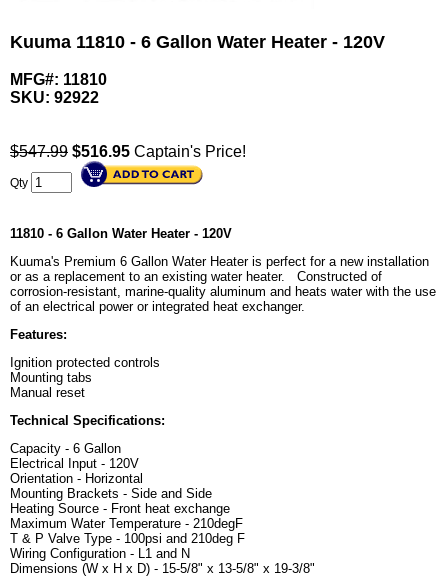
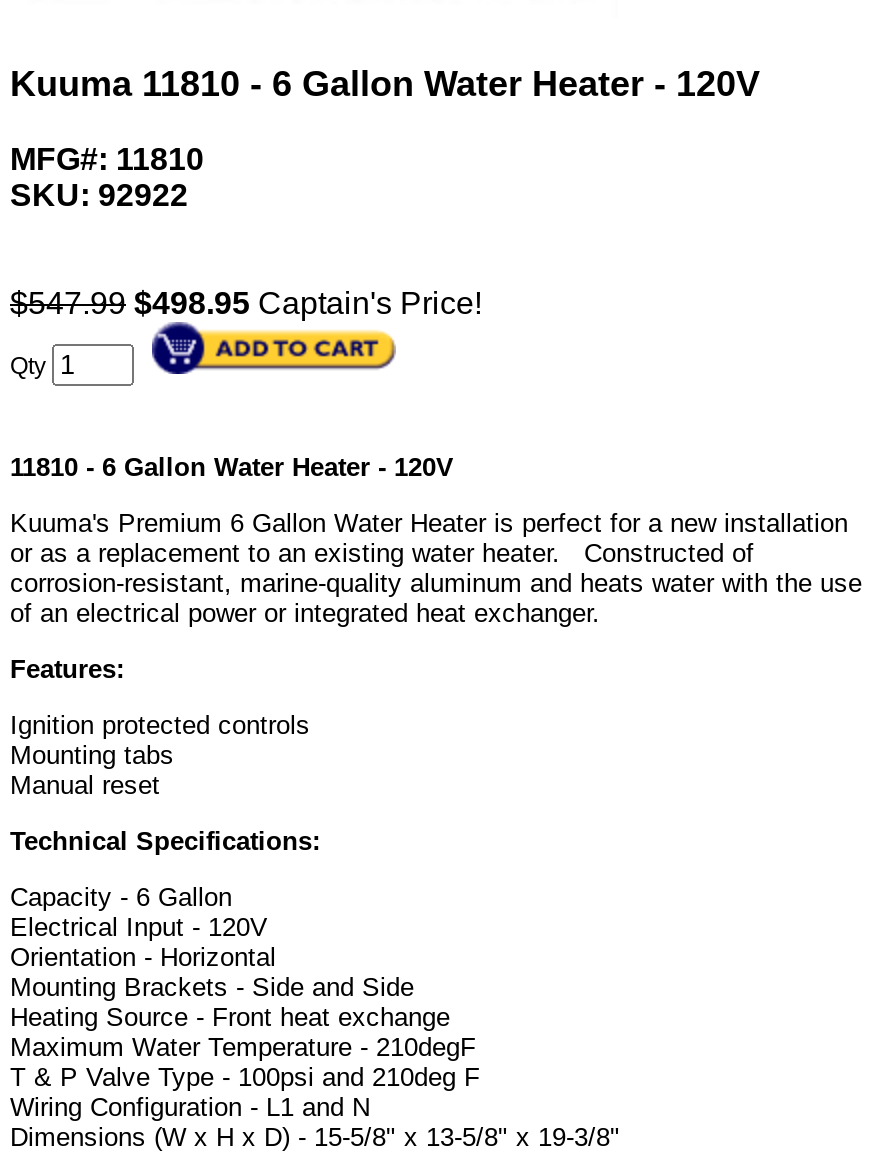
[10,143,246,160] $547.99 $516.95 Captain's Price! -> [10,287,482,321] $547.99 $498.95 Captain's Price!

